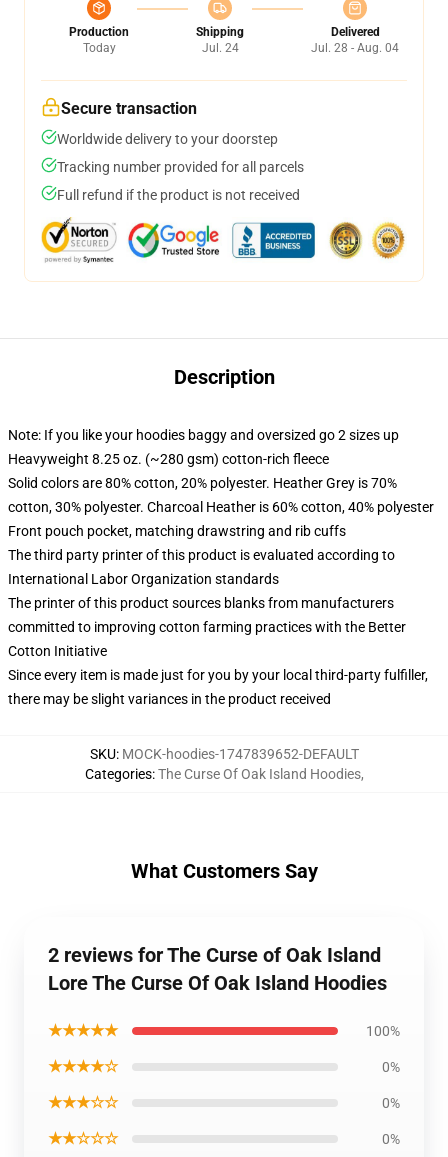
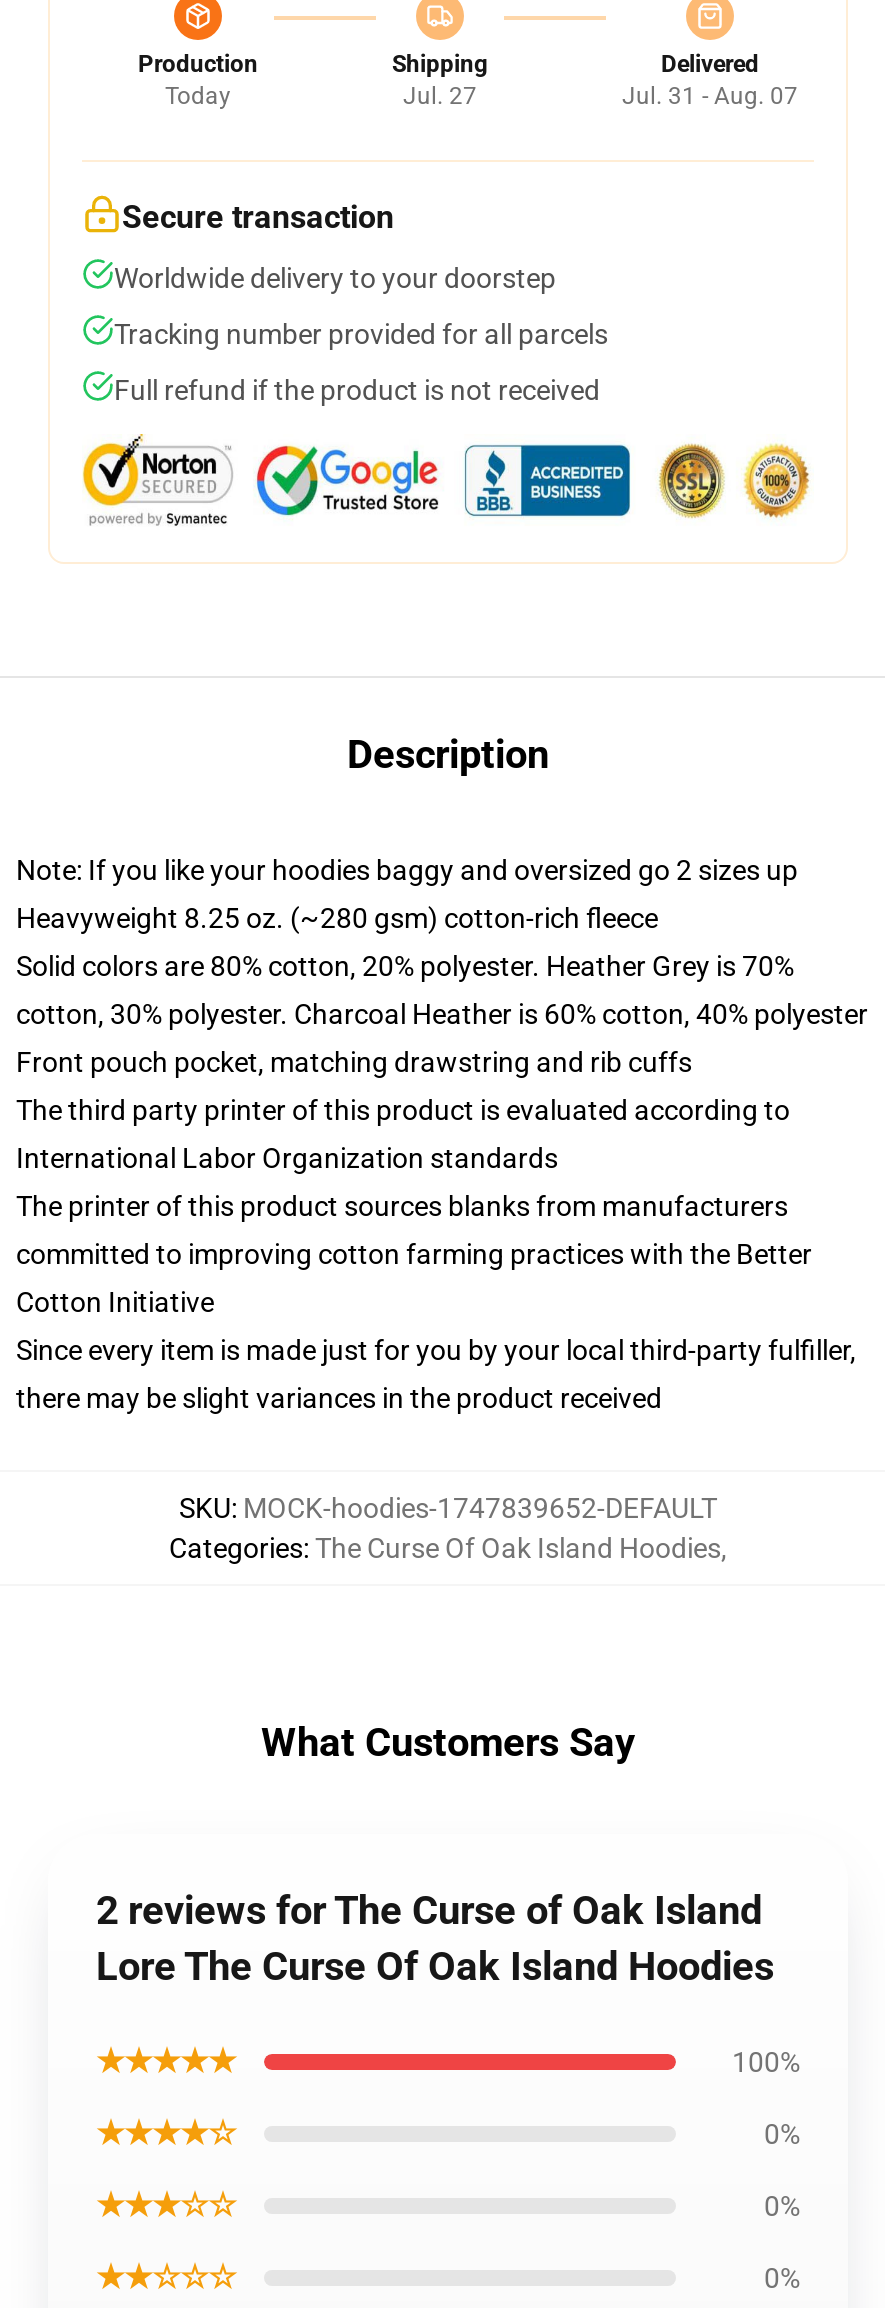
[201,41,238,55] Jul. 24 -> [403,82,477,110] Jul. 27
[311,41,399,55] Jul. 28 - Aug. 04 -> [622,82,798,110] Jul. 31 - Aug. 07

